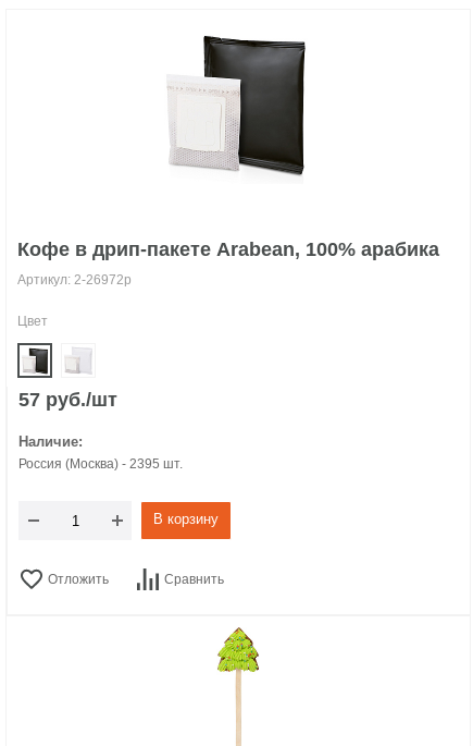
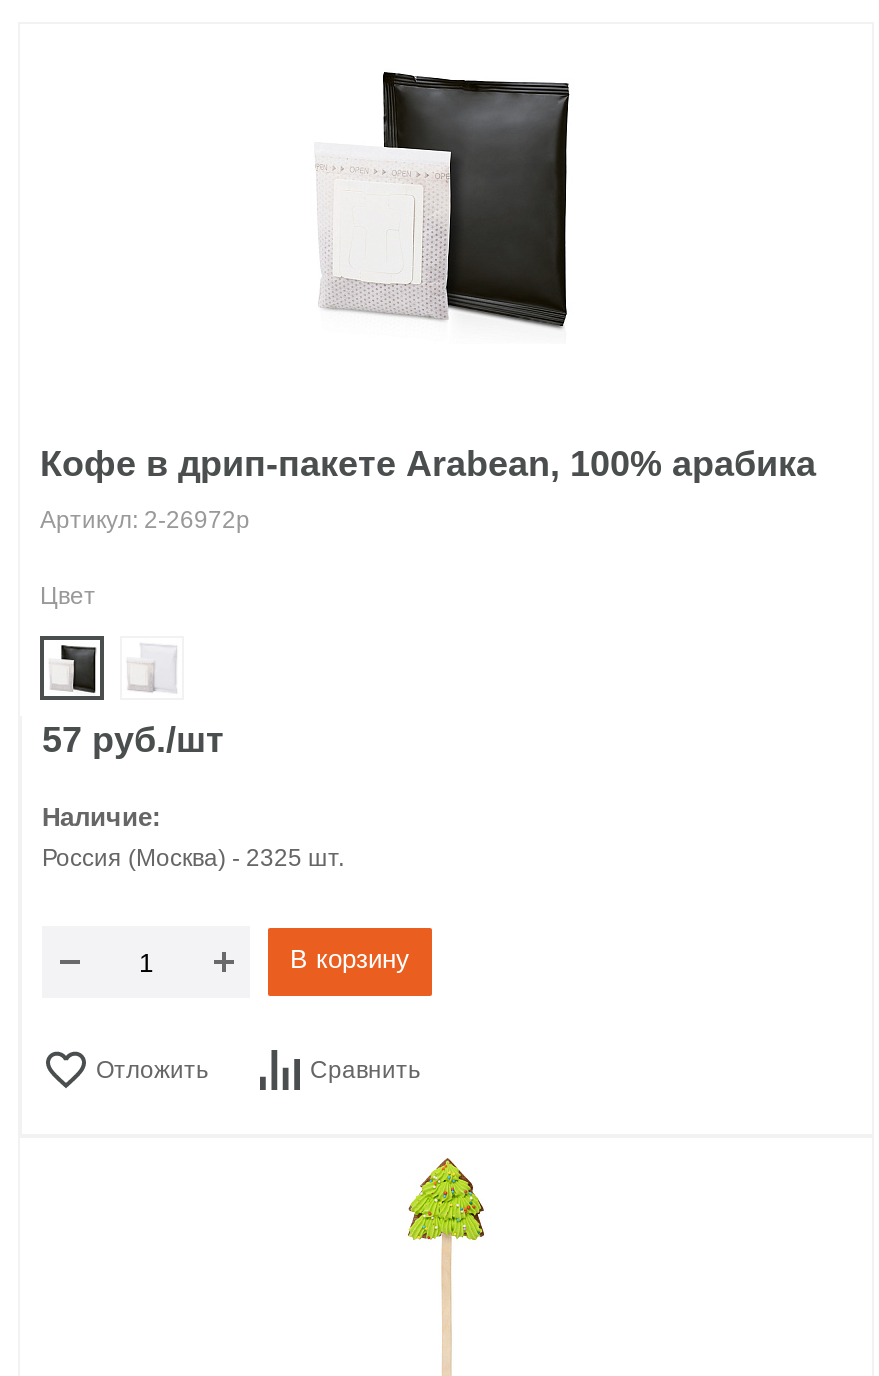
[18,457,183,472] Россия (Москва) - 2395 шт. -> [42,845,344,873] Россия (Москва) - 2325 шт.

